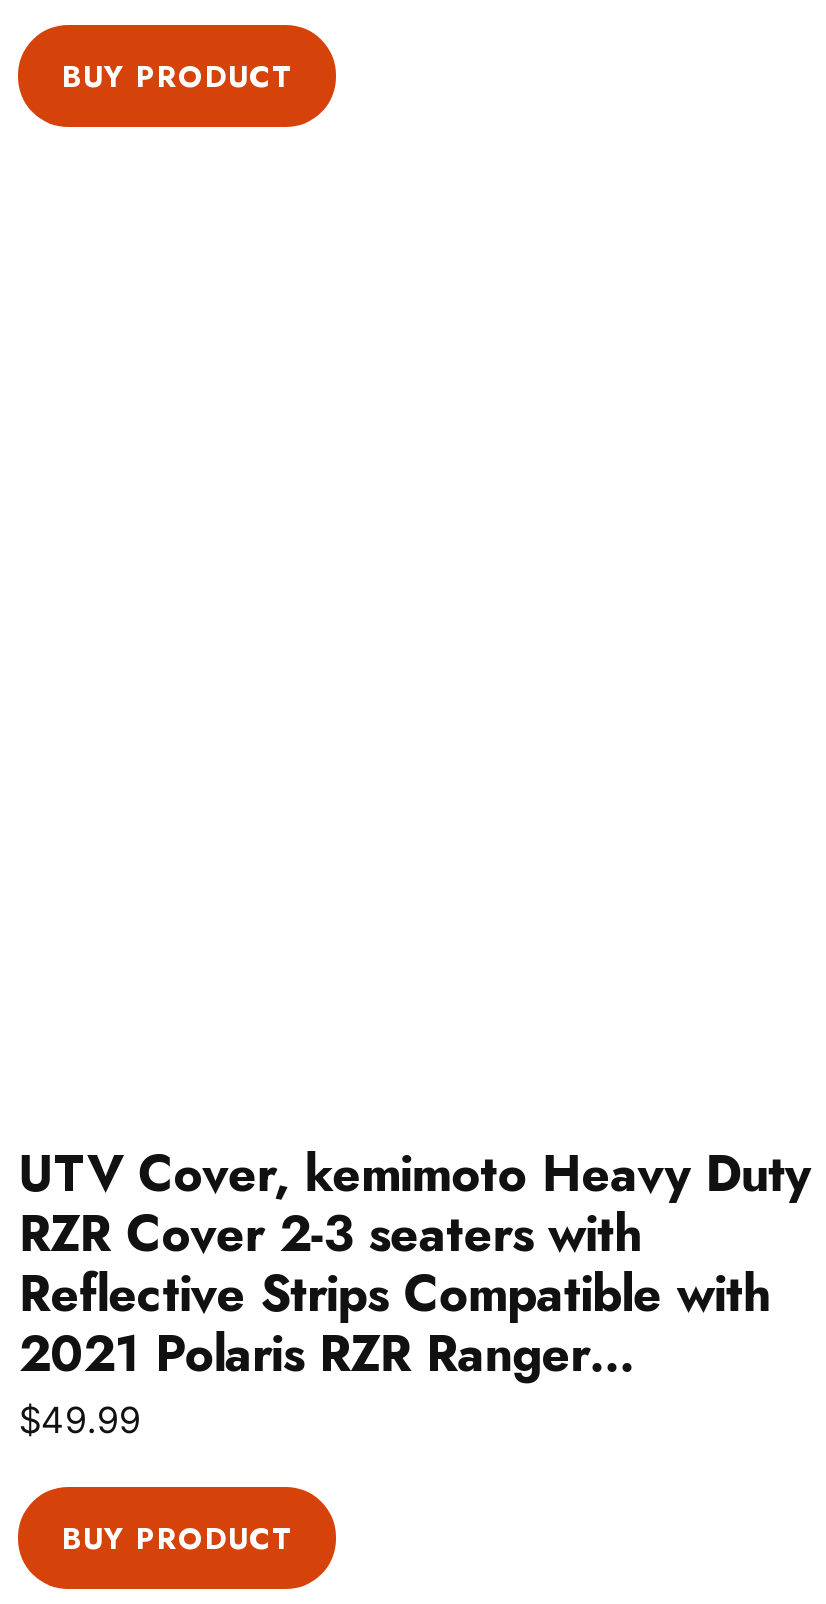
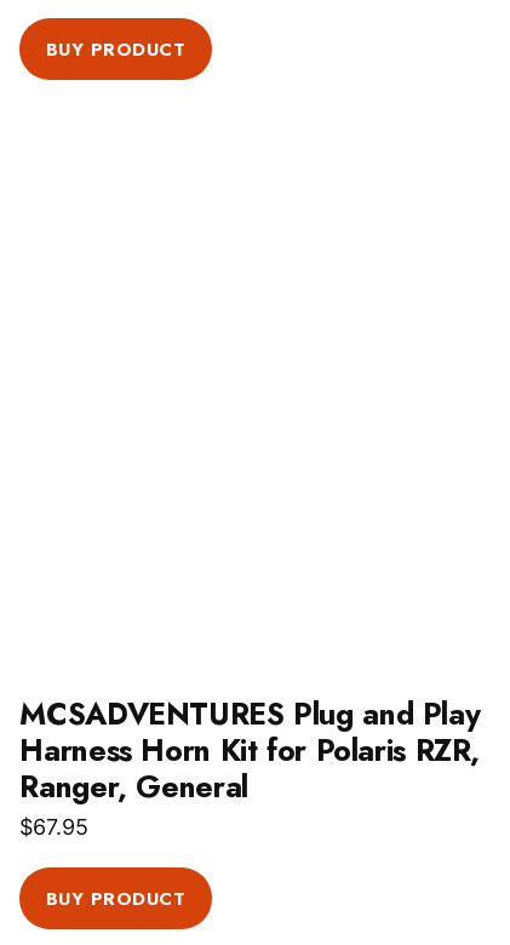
[19,1138,810,1442] UTV Cover, kemimoto Heavy Duty | RZR Cover 2-3 seaters with | Reflective Strips Compatible with | 2021 Polaris RZR Ranger… | $49.99 -> [20,692,480,840] MCSADVENTURES Plug and Play | Harness Horn Kit for Polaris RZR, | Ranger, General | $67.95

